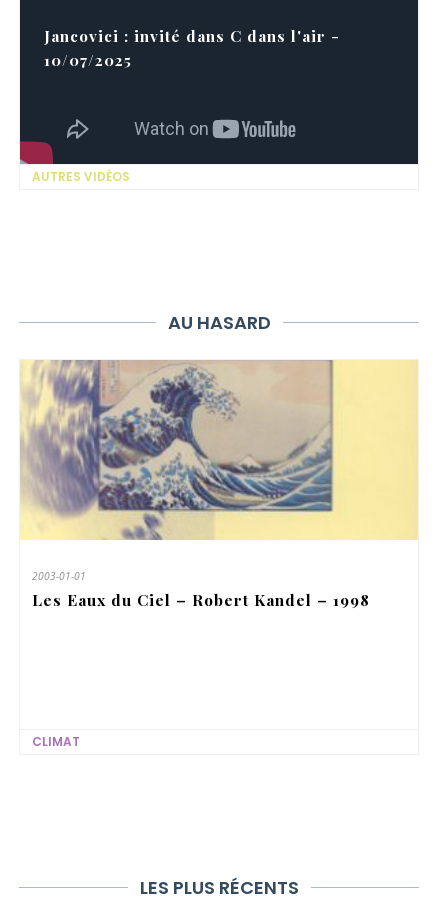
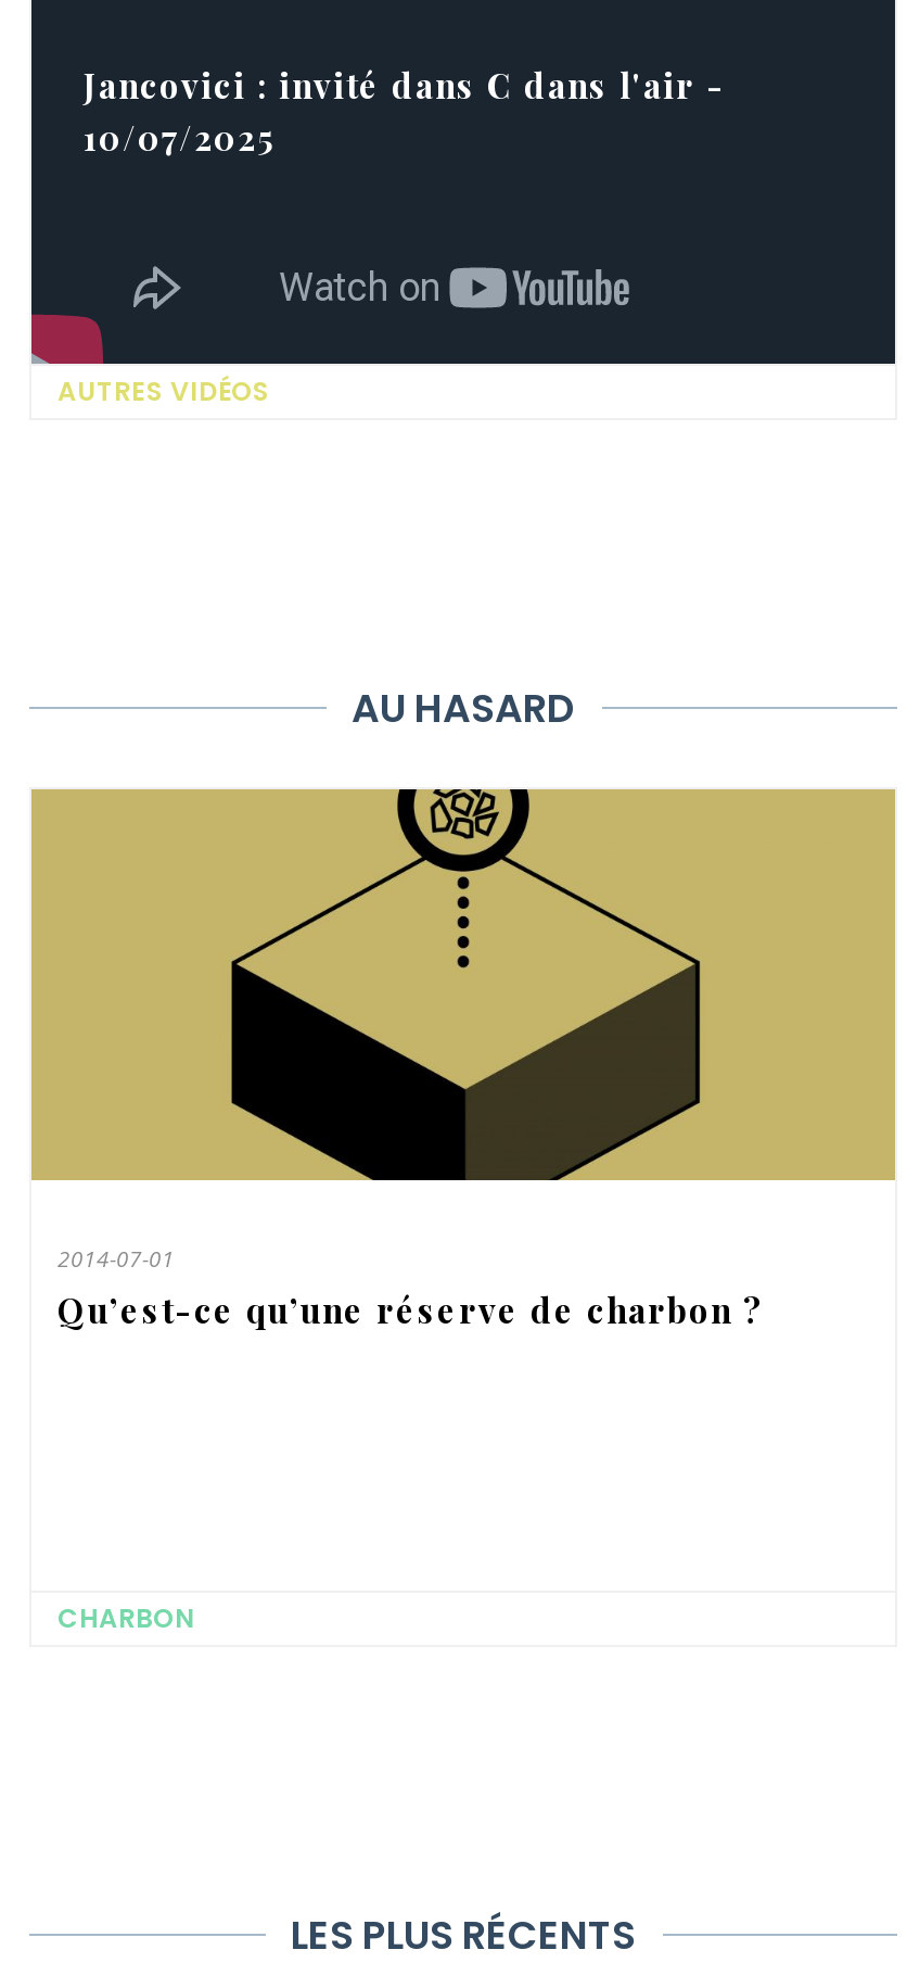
[21,360,417,610] [image] | 2003-01-01 | Les Eaux du Ciel – Robert Kandel – 1998 -> [31,787,895,1332] [image] | 2014-07-01 | Qu’est-ce qu’une réserve de charbon ?
[32,733,80,750] CLIMAT -> [58,1599,194,1636] CHARBON

